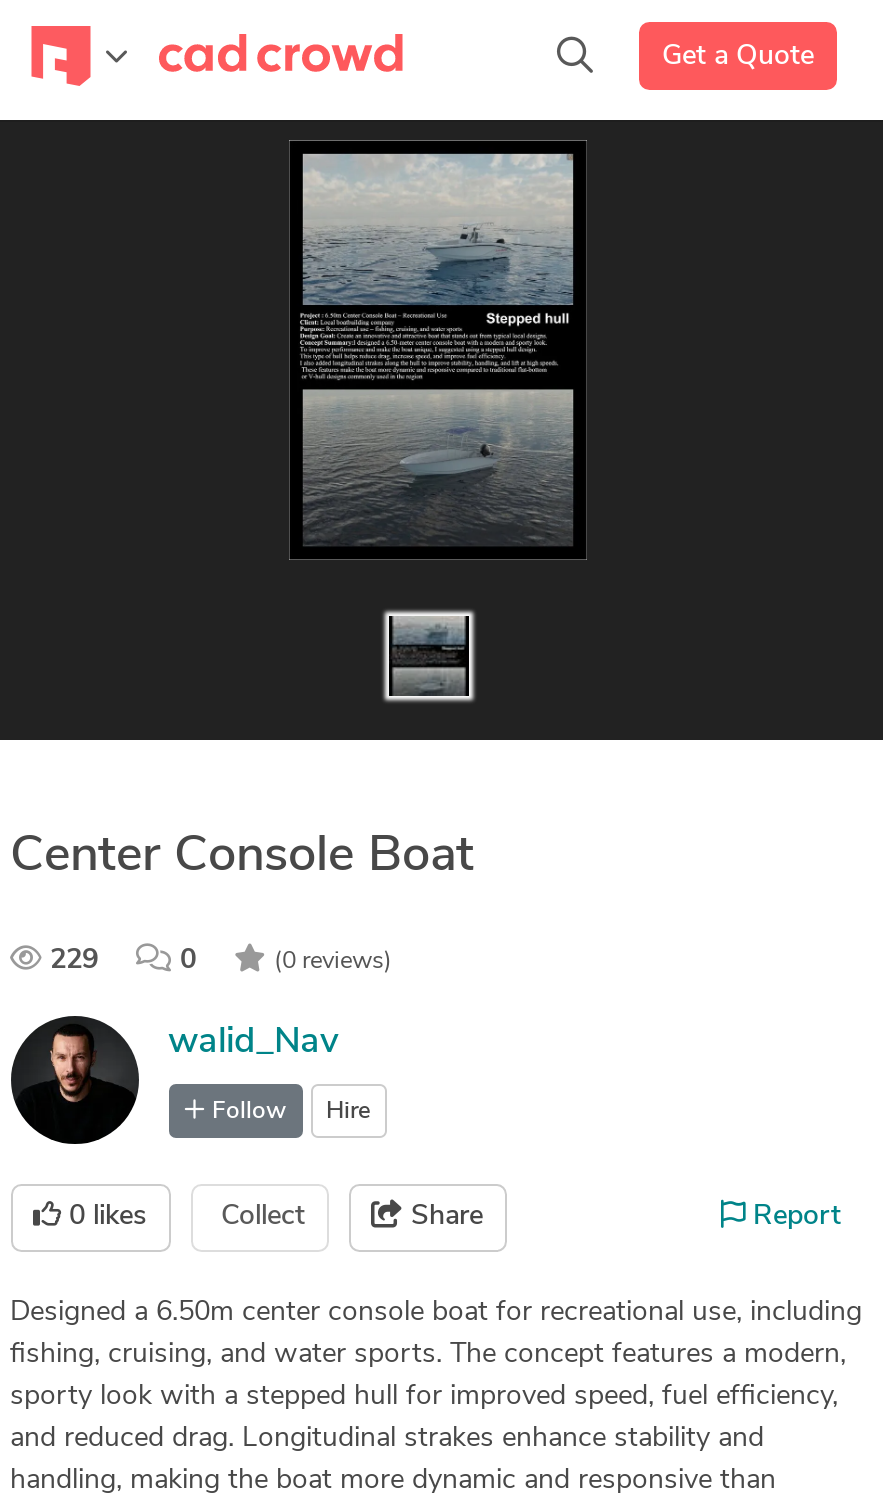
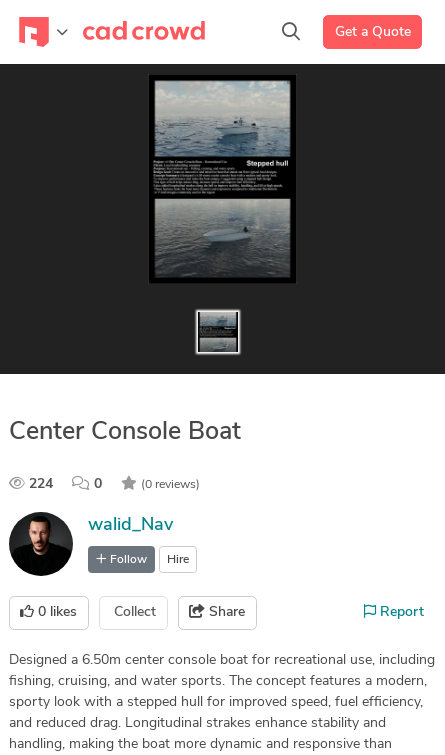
[50,946,98,976] 229 -> [28,477,52,492] 224

